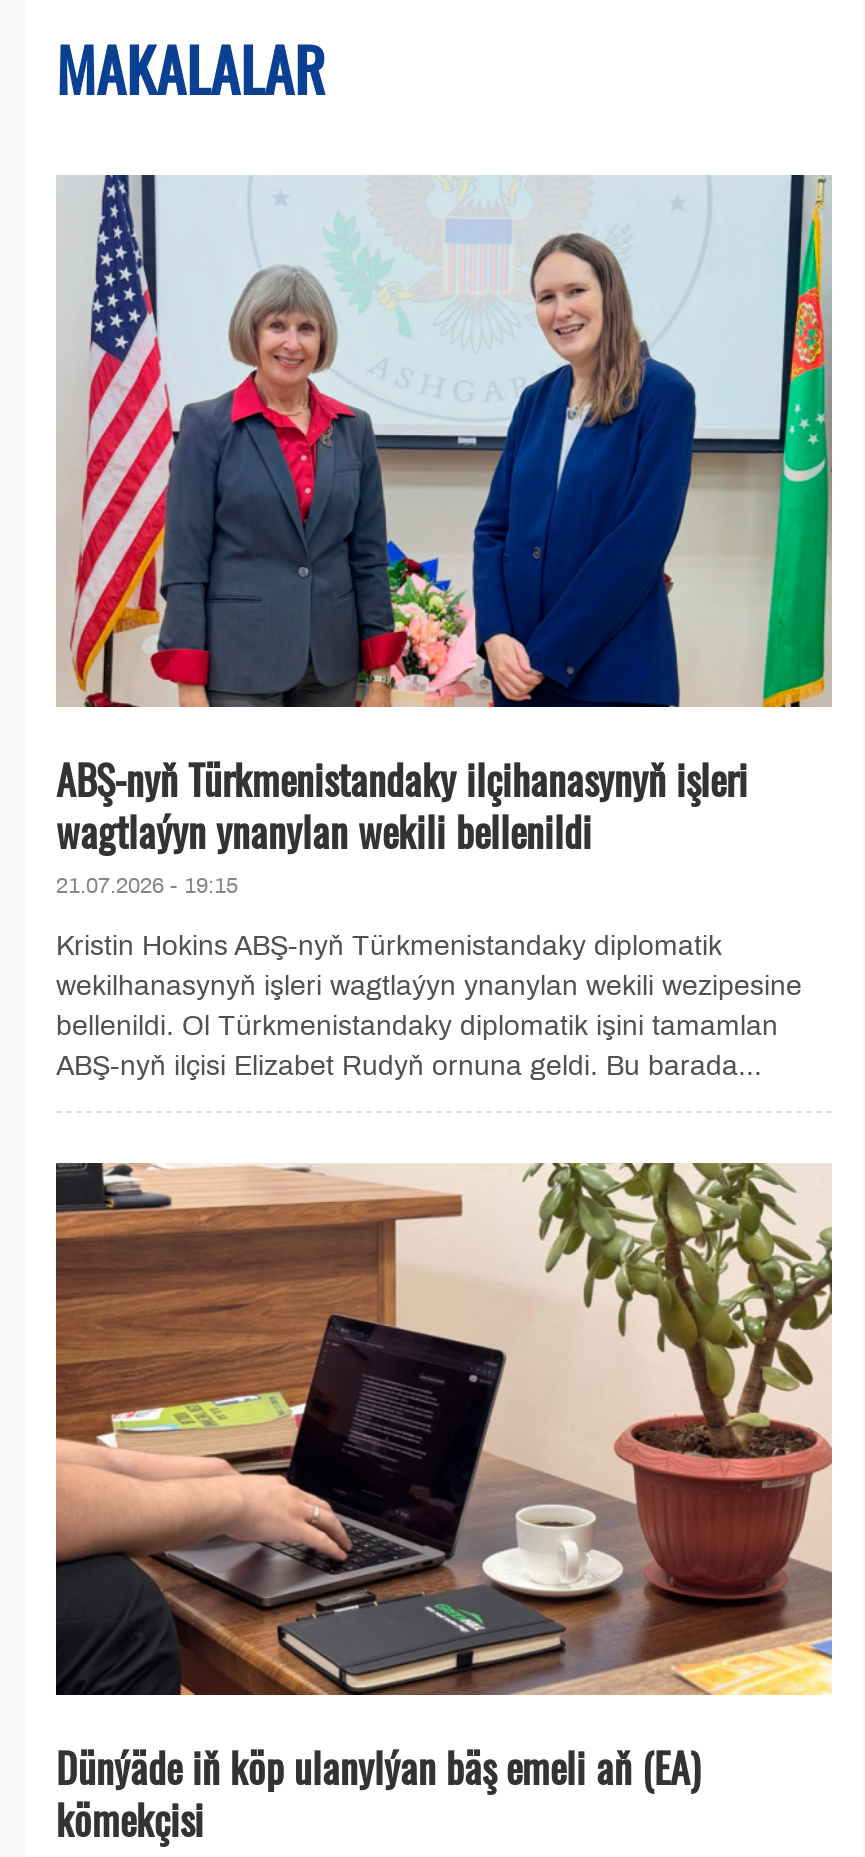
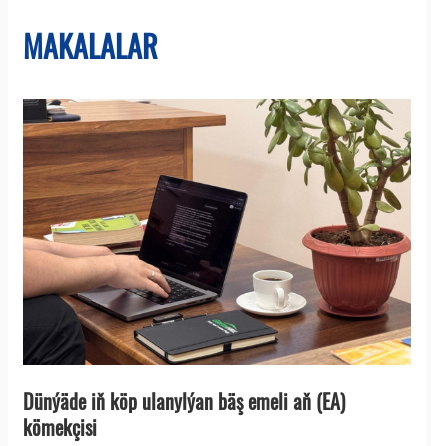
[56,173,832,1081] [image] | ABŞ-nyň Türkmenistandaky ilçihanasynyň işleri | wagtlaýyn ynanylan wekili bellenildi | 21.07.2026 - 19:15 | Kristin Hokins ABŞ-nyň Türkmenistandaky diplomatik | wekilhanasynyň işleri wagtlaýyn ynanylan wekili wezipesine | bellenildi. Ol Türkmenistandaky diplomatik işini tamamlan | ABŞ-nyň ilçisi Elizabet Rudyň ornuna geldi. Bu barada... -> none

